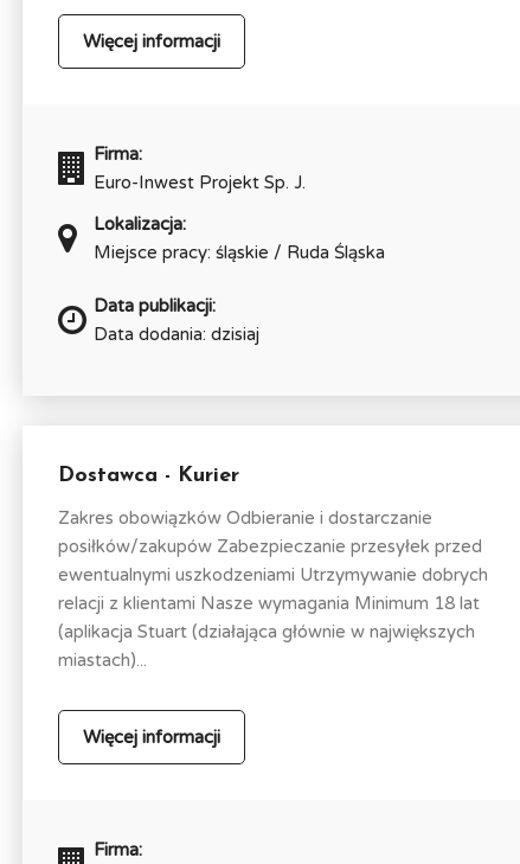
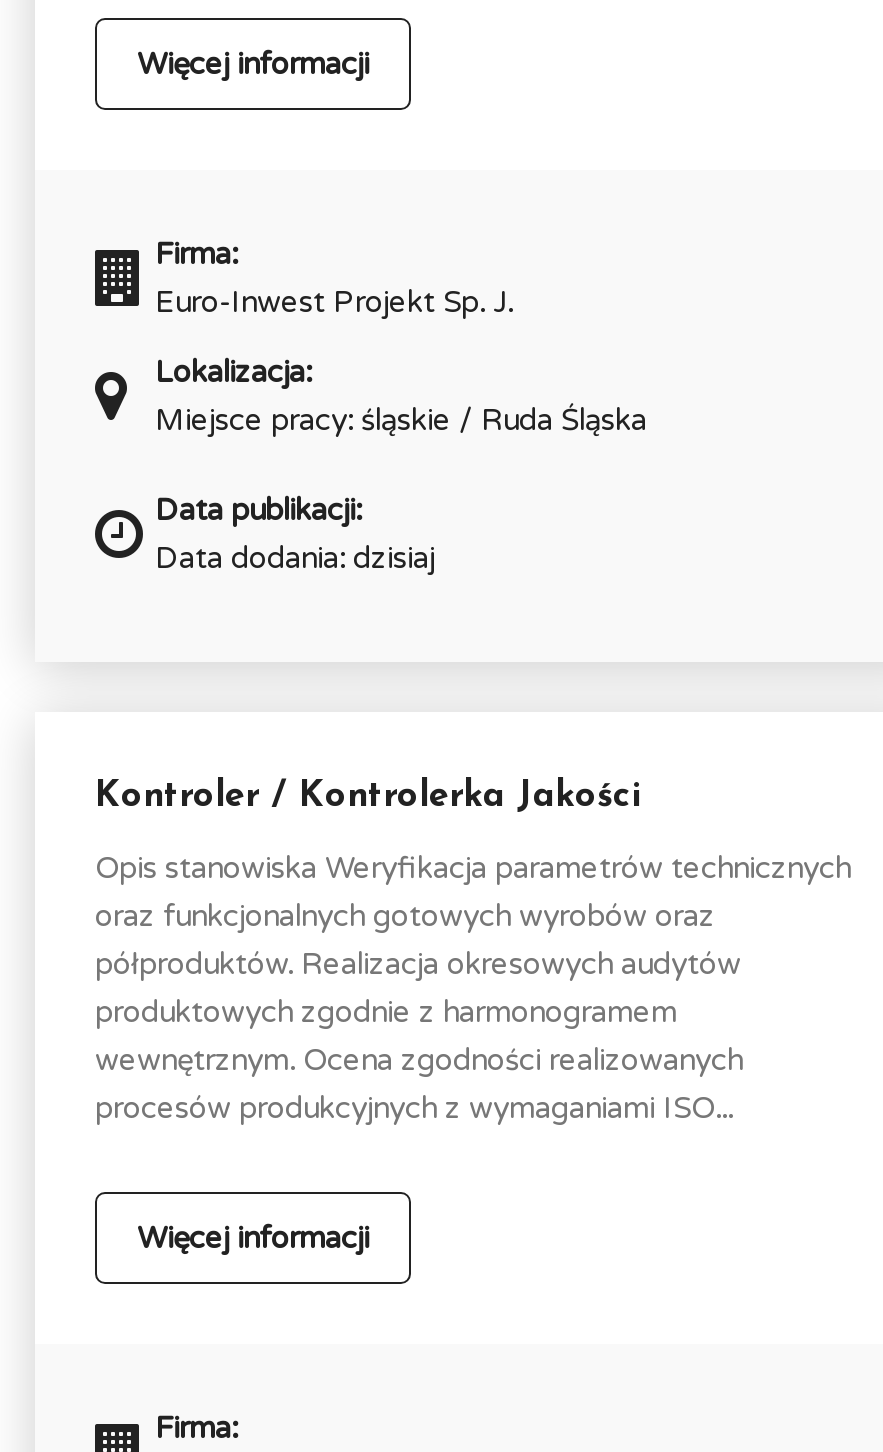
[58,465,239,487] Dostawca - Kurier -> [95,778,641,816] Kontroler / Kontrolerka Jakości
[58,507,488,670] Zakres obowiązków Odbieranie i dostarczanie | posiłków/zakupów Zabezpieczanie przesyłek przed | ewentualnymi uszkodzeniami Utrzymywanie dobrych | relacji z klientami Nasze wymagania Minimum 18 lat | (aplikacja Stuart (działająca głównie w największych | miastach)... -> [95,849,851,1125] Opis stanowiska Weryfikacja parametrów technicznych | oraz funkcjonalnych gotowych wyrobów oraz | półproduktów. Realizacja okresowych audytów | produktowych zgodnie z harmonogramem | wewnętrznym. Ocena zgodności realizowanych | procesów produkcyjnych z wymaganiami ISO...

